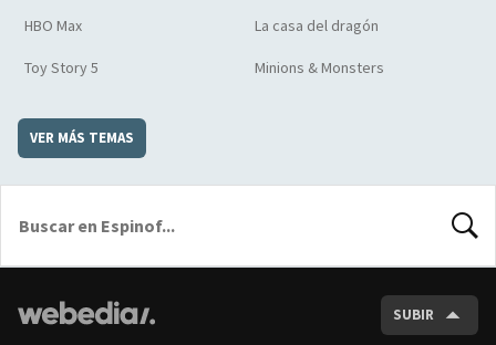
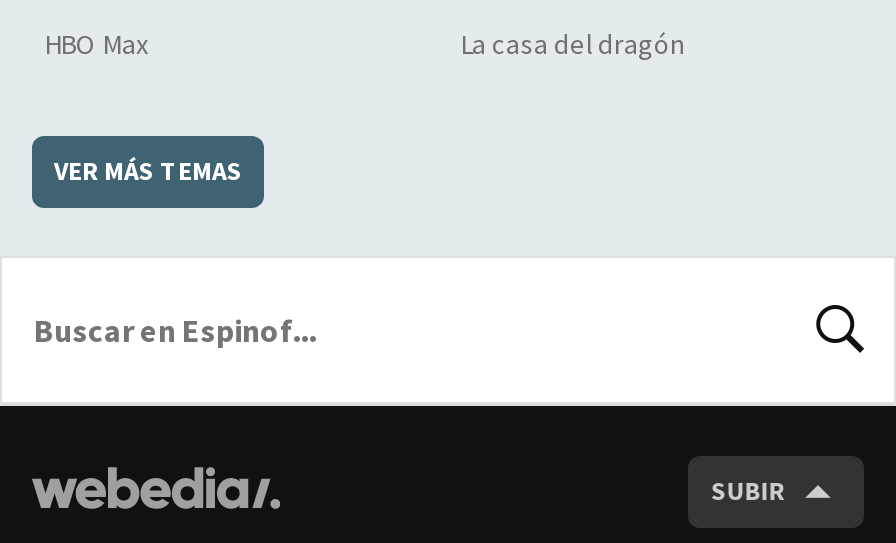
[24,57,384,77] Toy Story 5 | Minions & Monsters -> none

